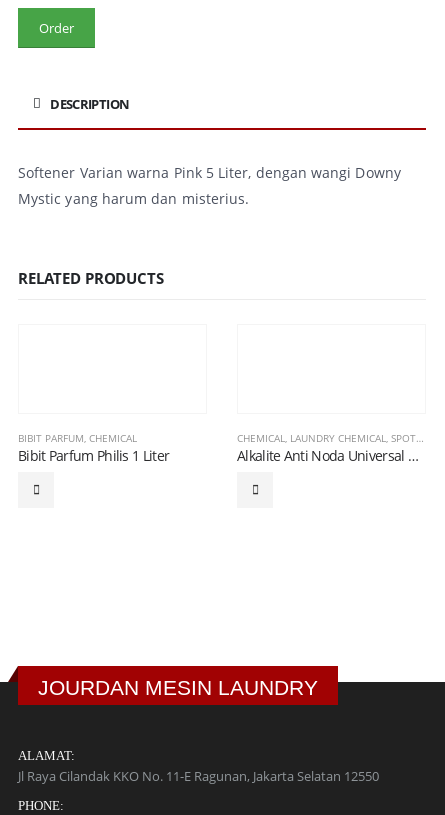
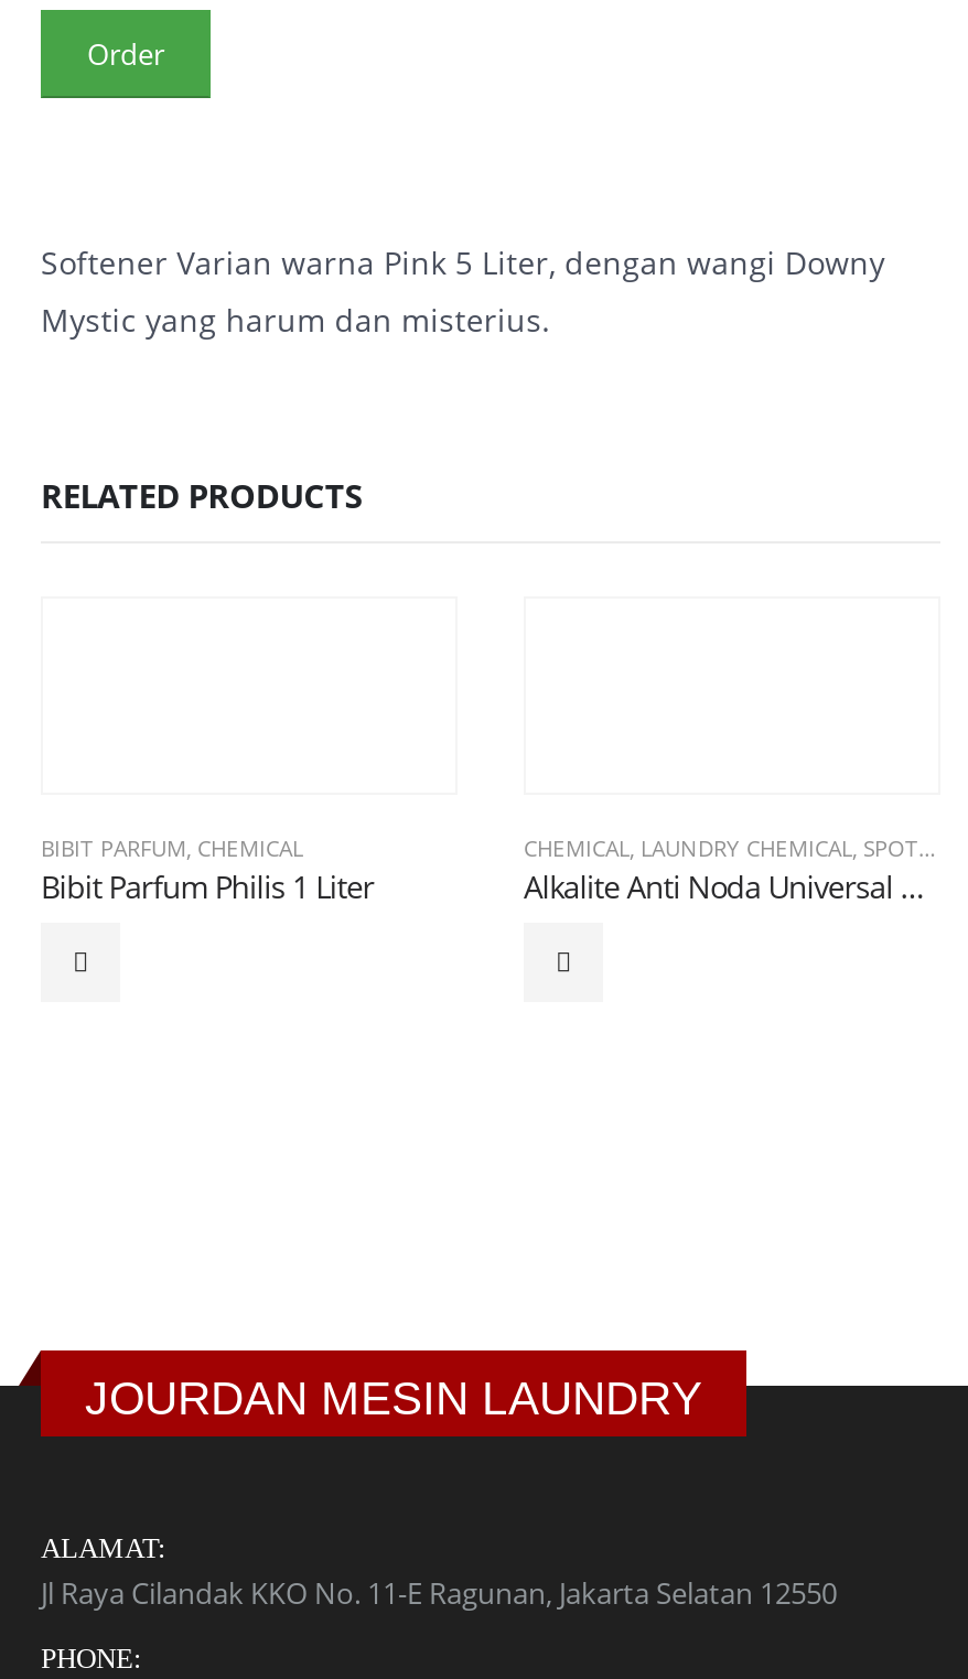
[50,95,129,113] DESCRIPTION -> none

